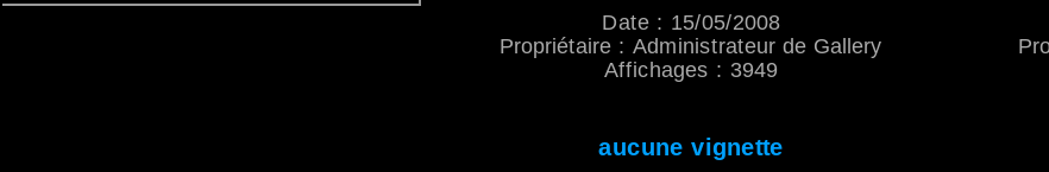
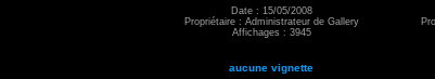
[604,57,778,81] Affichages : 3949 -> [232,27,311,38] Affichages : 3945

